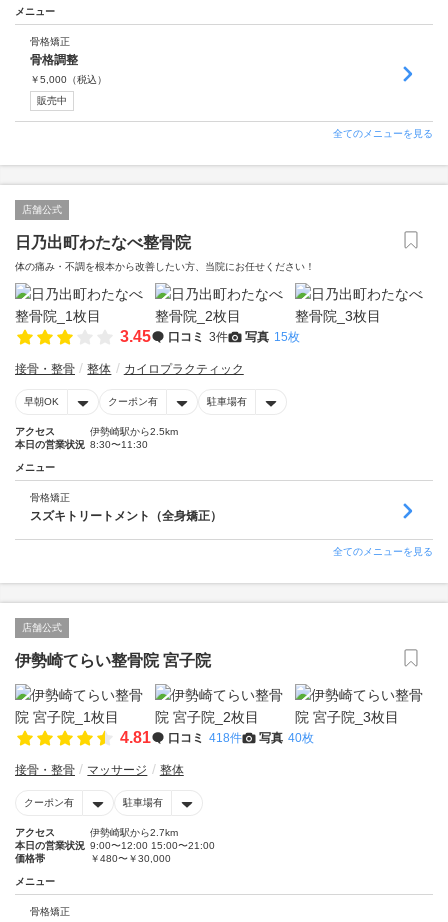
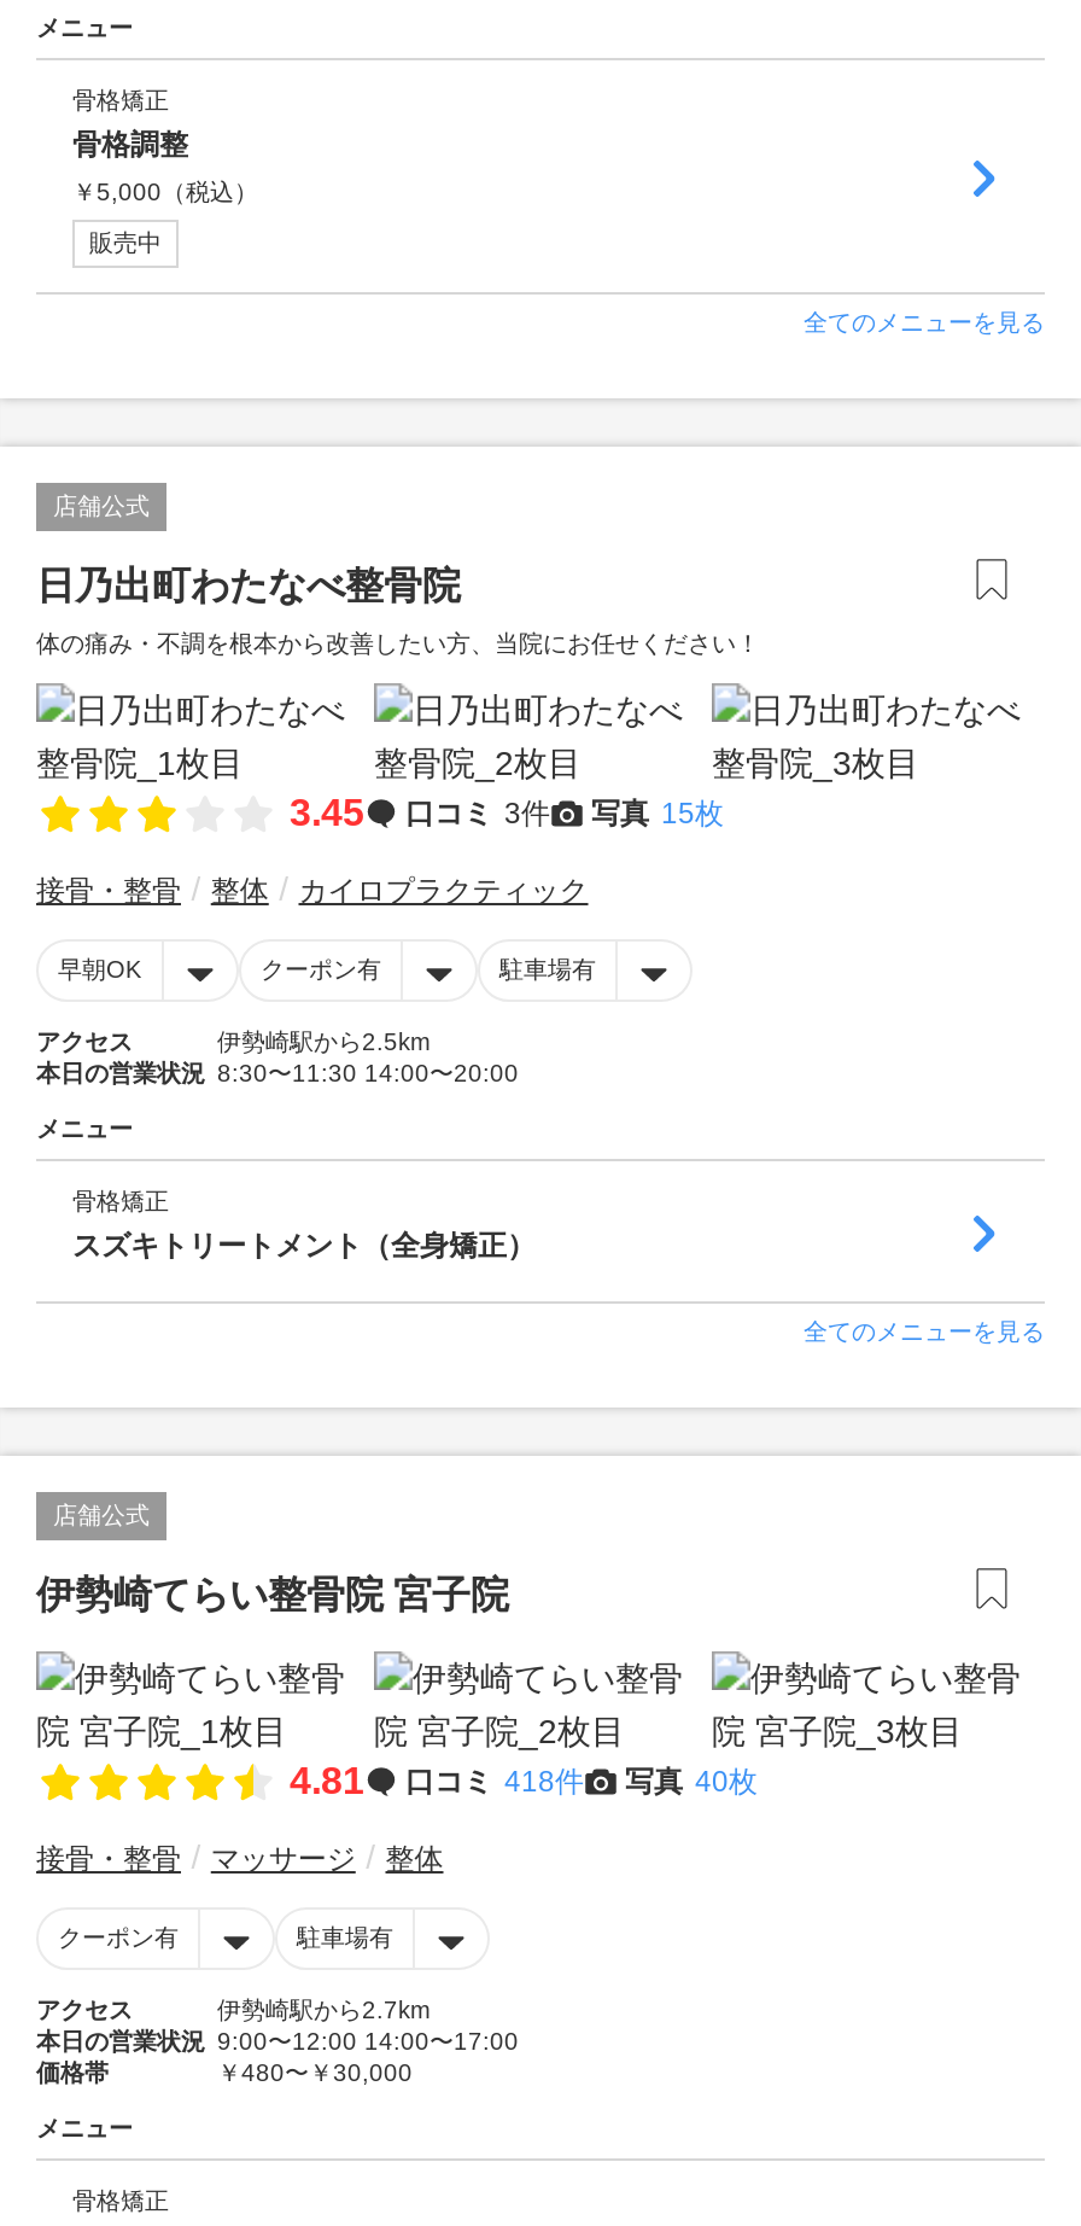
[15,439,148,450] 本日の営業状況 8:30〜11:30 -> [36,1060,519,1086] 本日の営業状況 8:30〜11:30 14:00〜20:00
[15,840,215,851] 本日の営業状況 9:00〜12:00 15:00〜21:00 -> [36,2028,519,2055] 本日の営業状況 9:00〜12:00 14:00〜17:00

